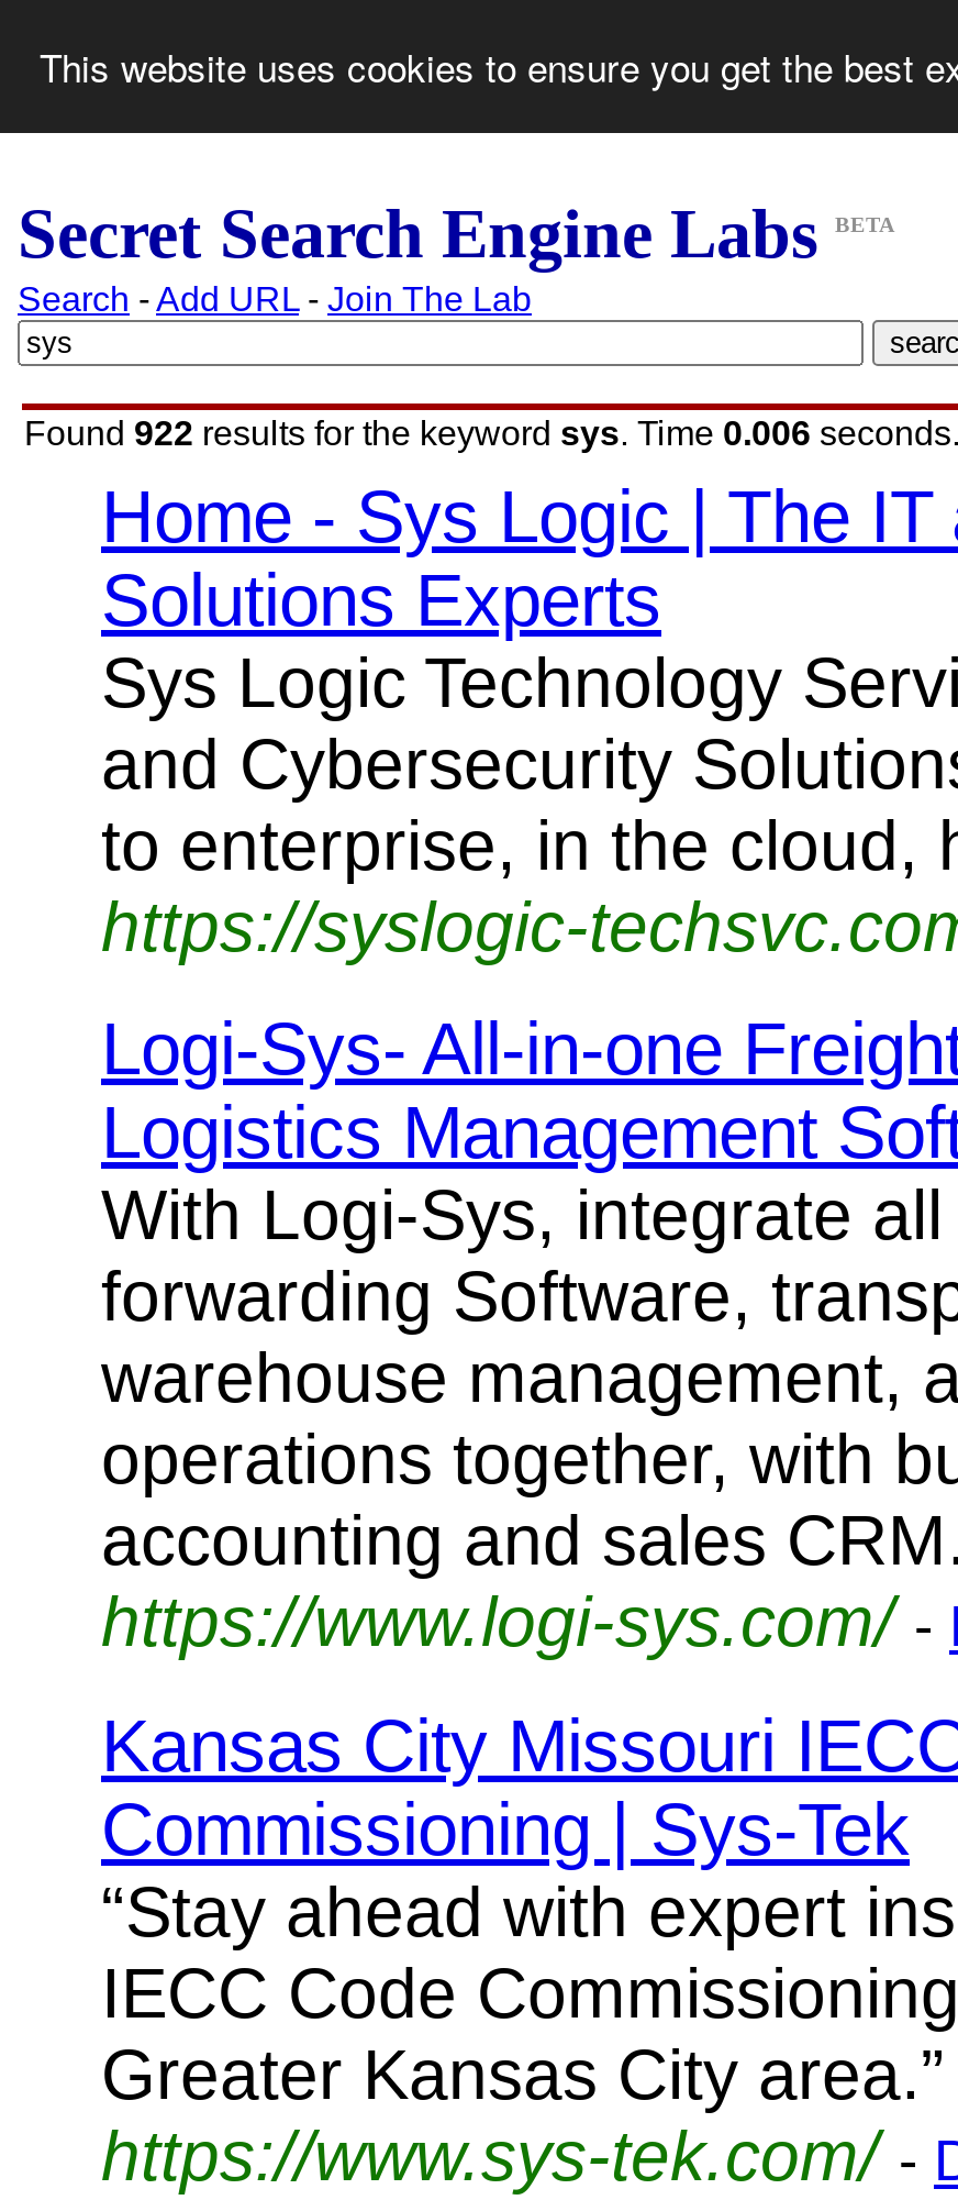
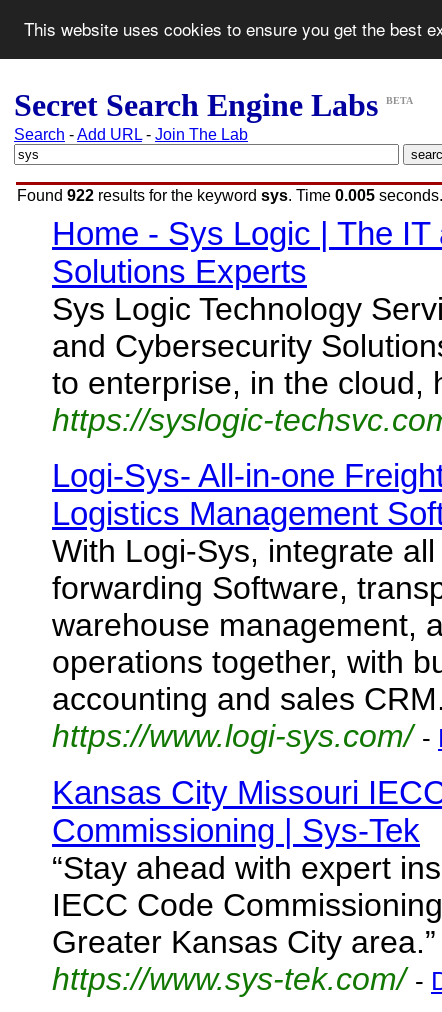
[24,414,958,451] Found 922 results for the keyword sys. Time 0.006 seconds. -> [17,187,442,204] Found 922 results for the keyword sys. Time 0.005 seconds.

